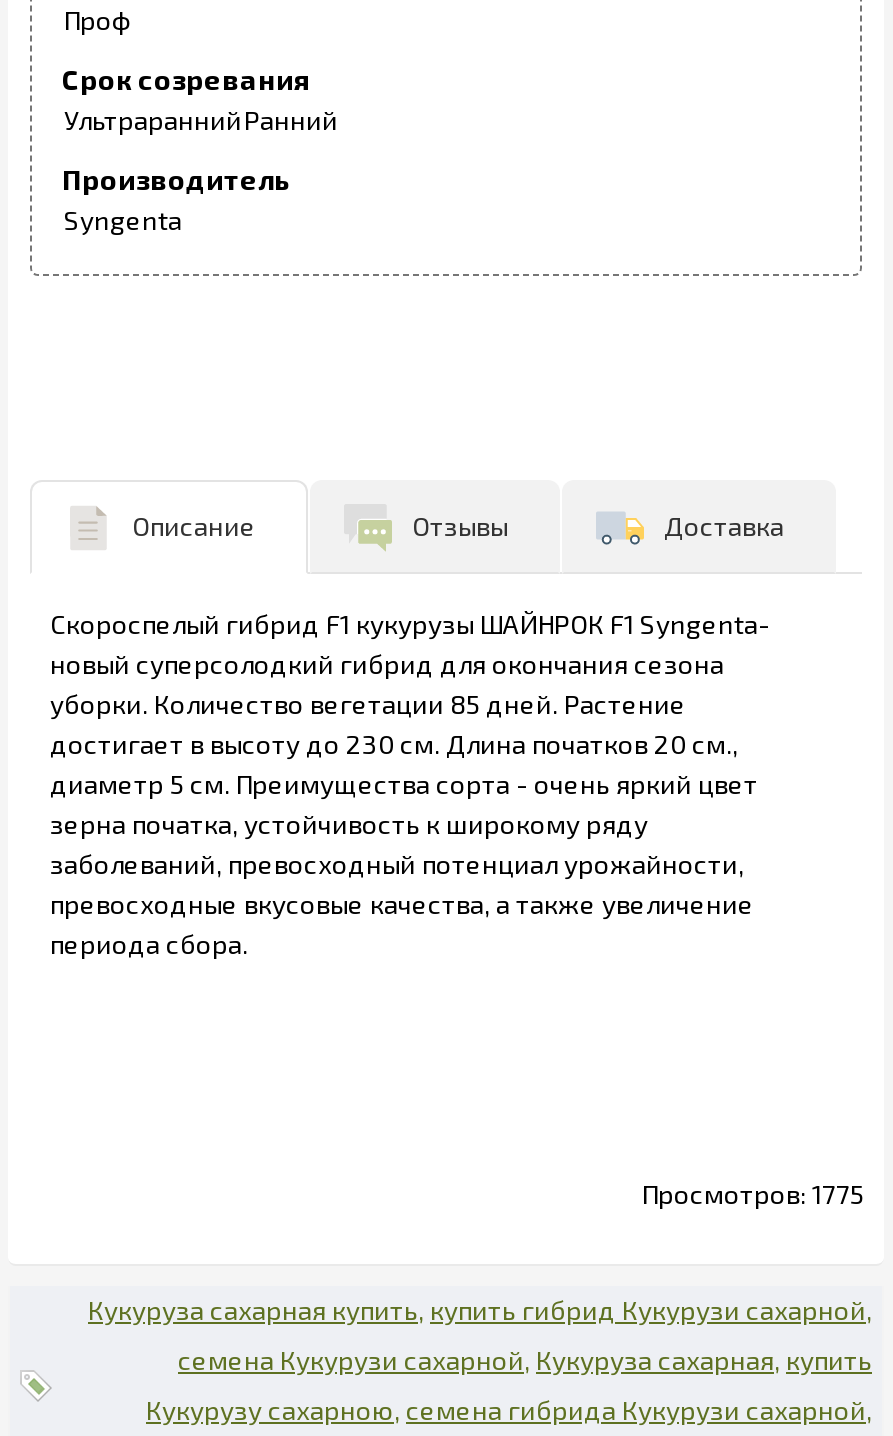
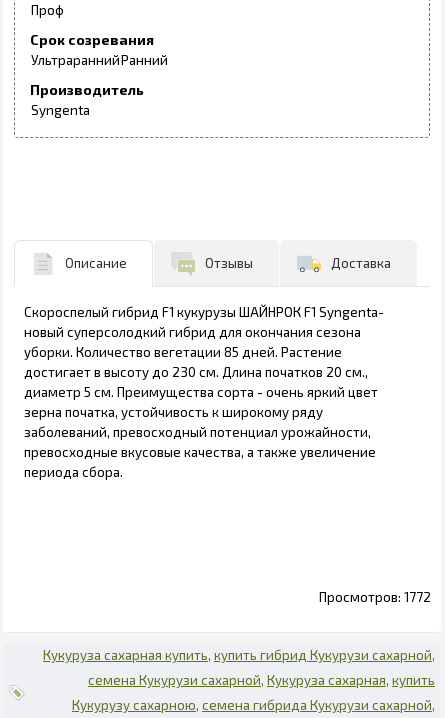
[812,1178,864,1210] 1775 -> [404,589,431,605] 1772

